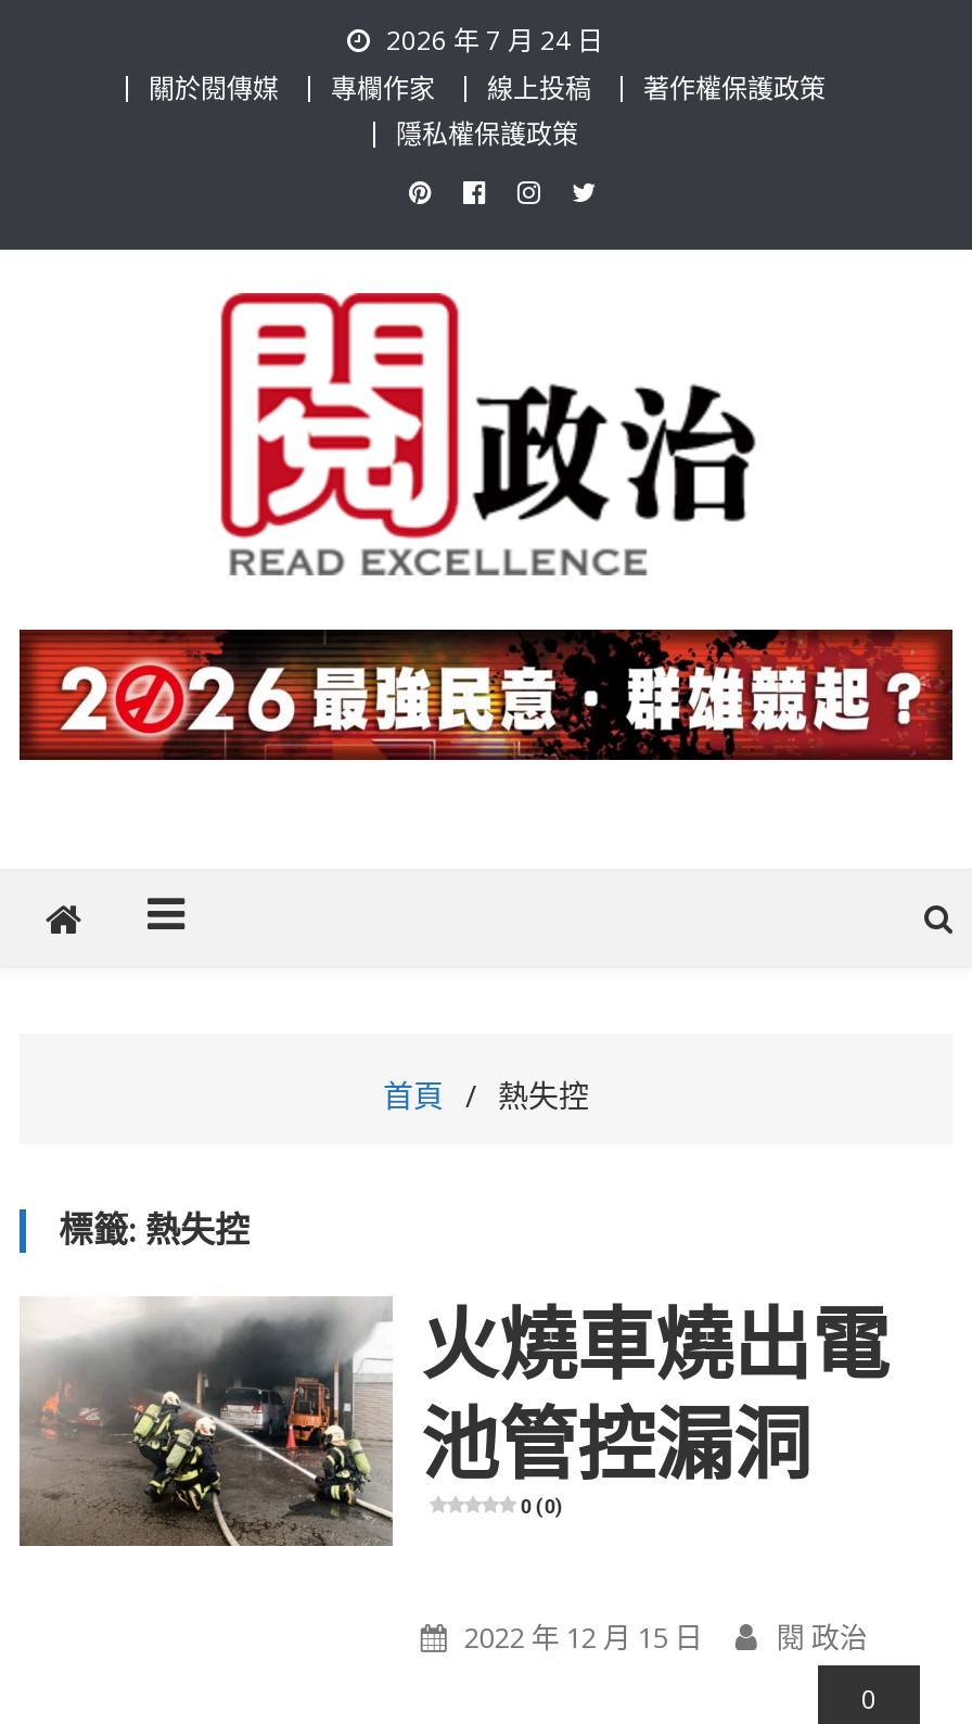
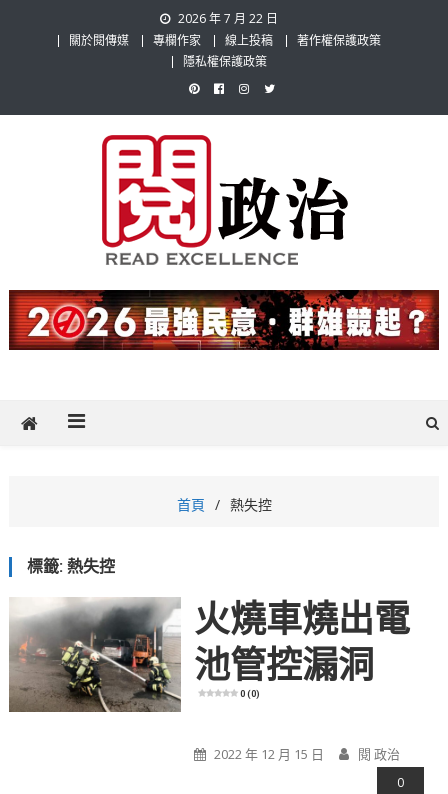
[386,22,603,59] 2026 年 7 月 24 日 -> [178,10,278,27] 2026 年 7 月 22 日

